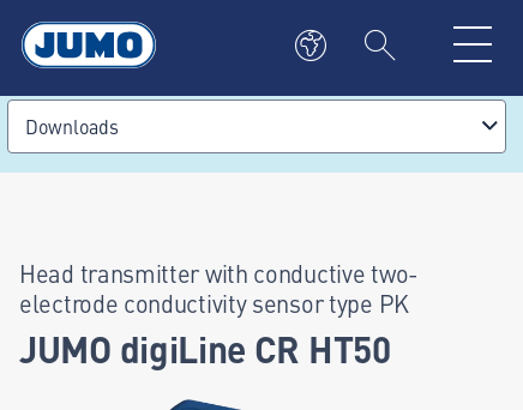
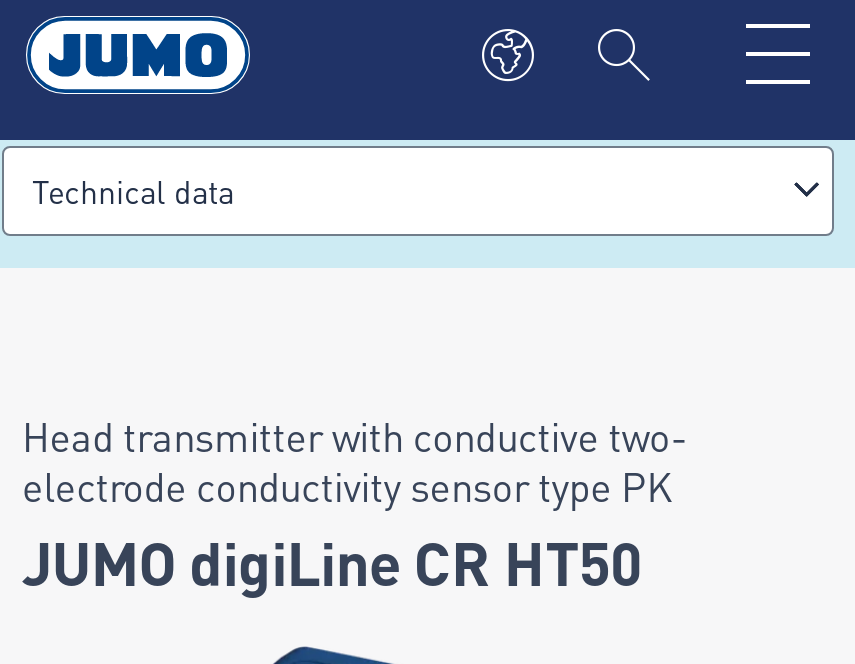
[25,113,119,139] Downloads -> [32,168,234,212] Technical data

